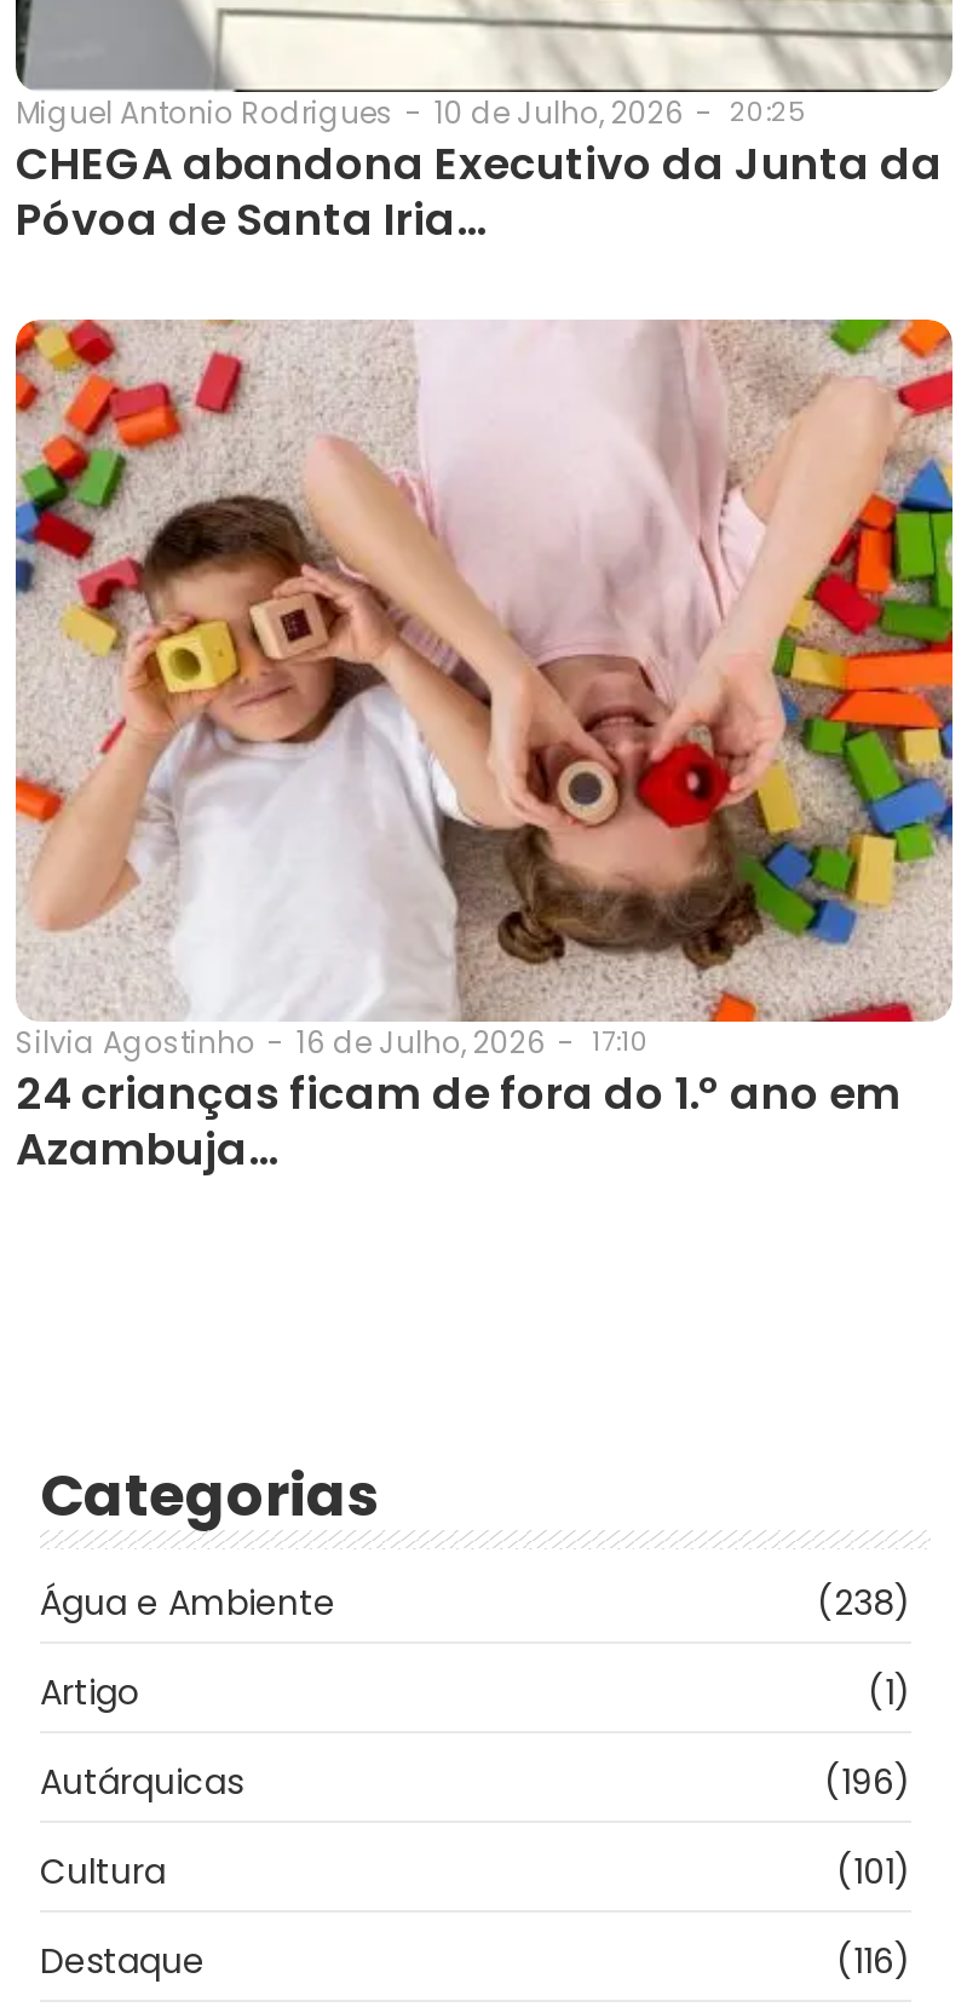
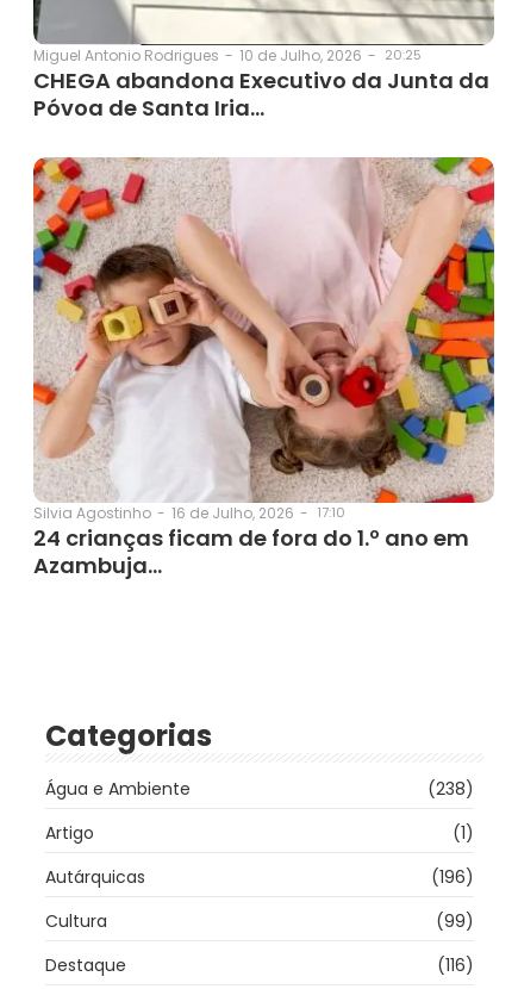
[827,1846,911,1895] (101) -> [431,909,474,933] (99)

